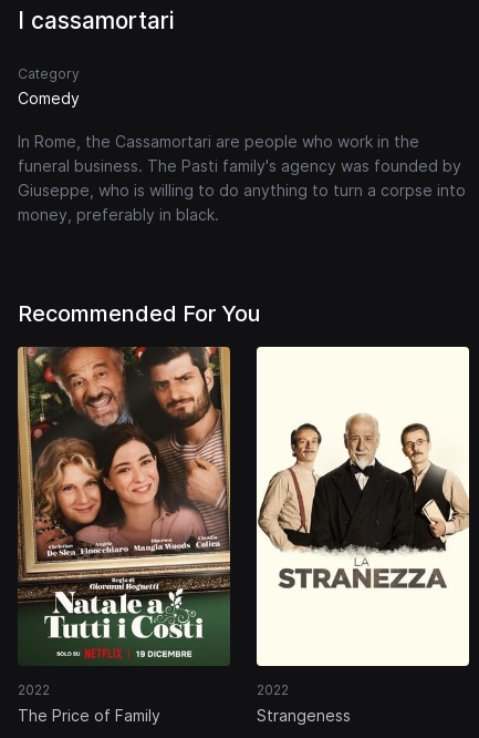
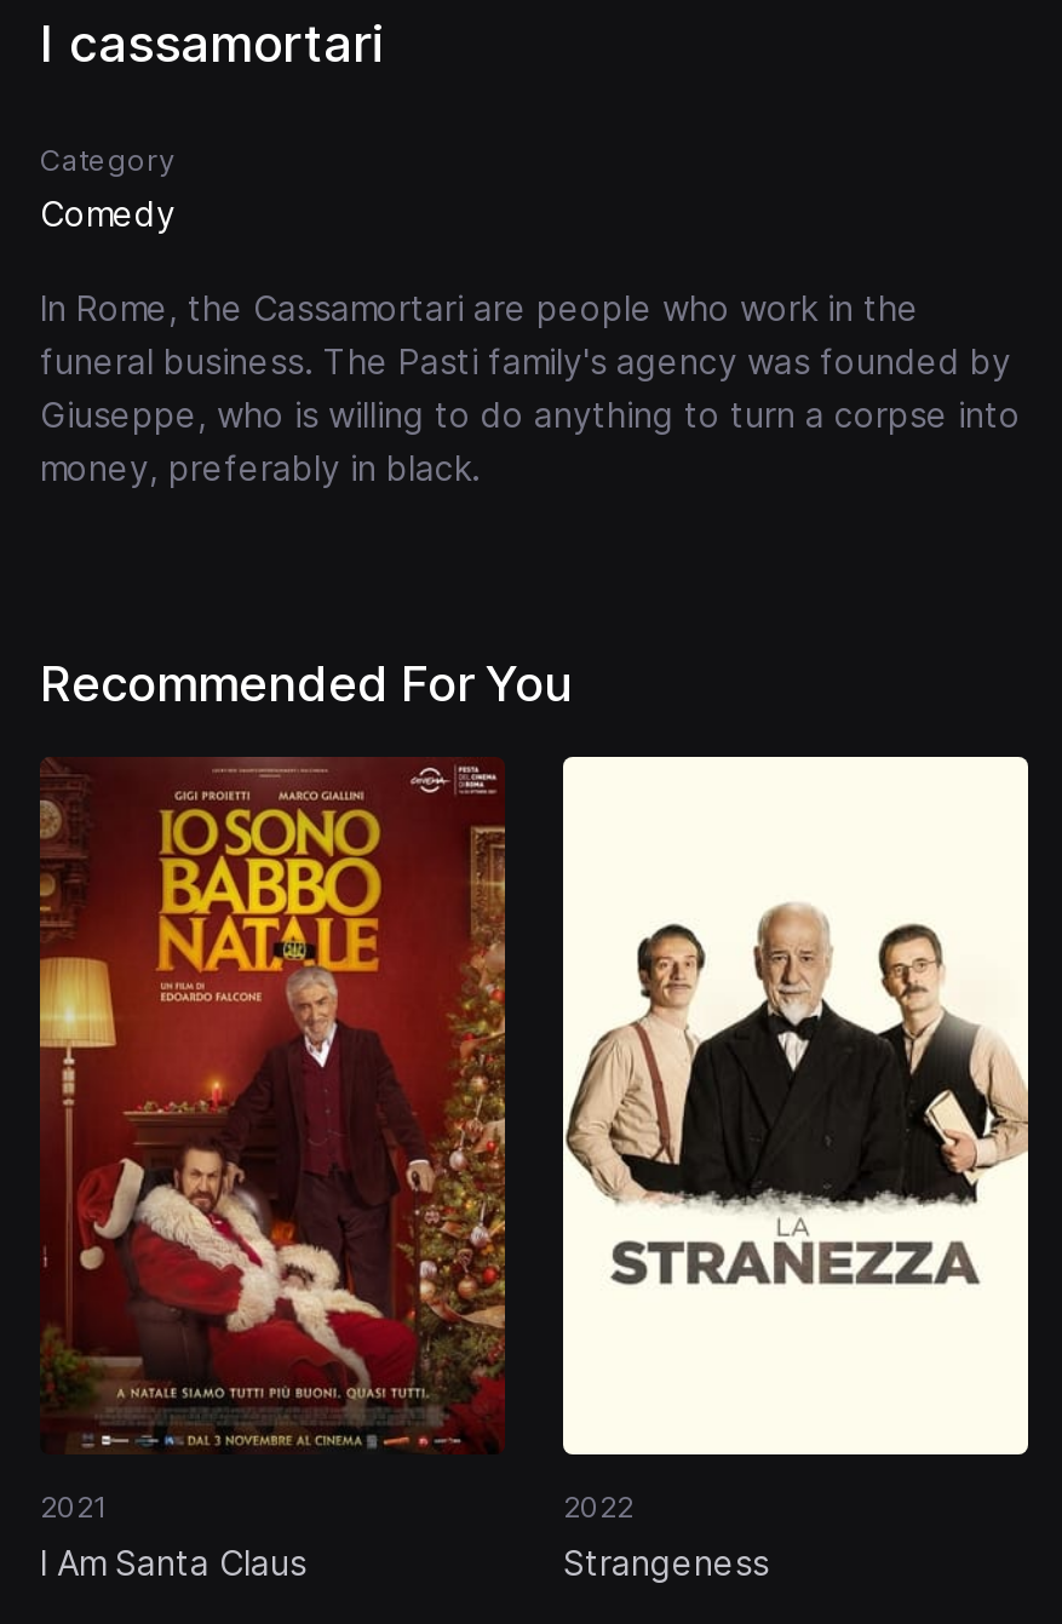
[17,346,231,725] [image] | 2022 | The Price of Family -> [40,757,505,1583] [image] | 2021 | I Am Santa Claus

